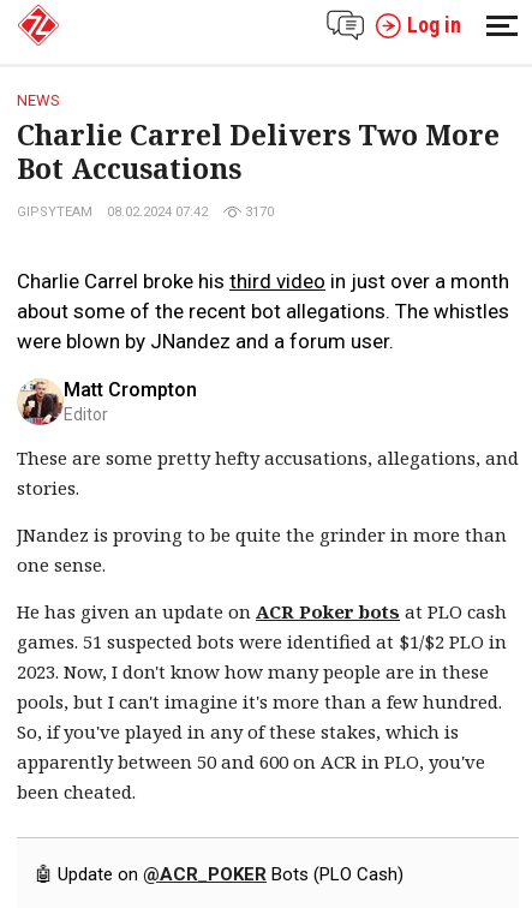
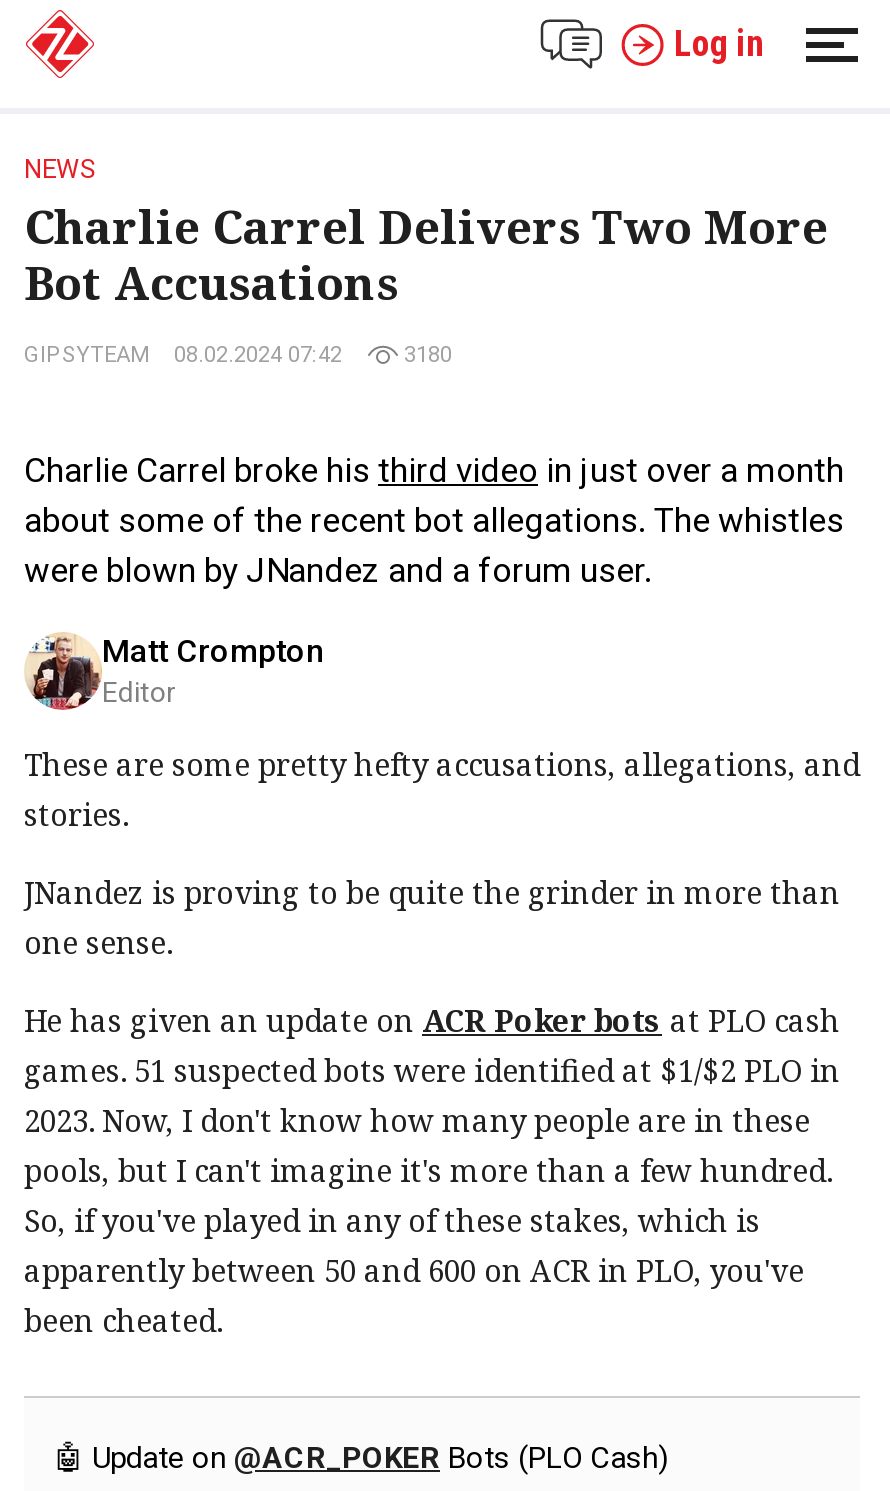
[245,204,274,219] 3170 -> [404,341,452,367] 3180

